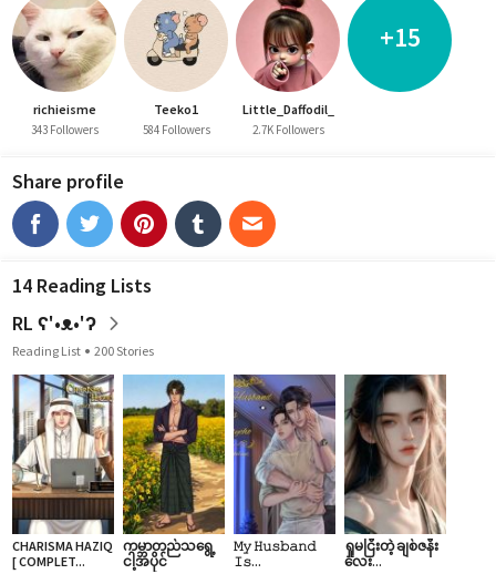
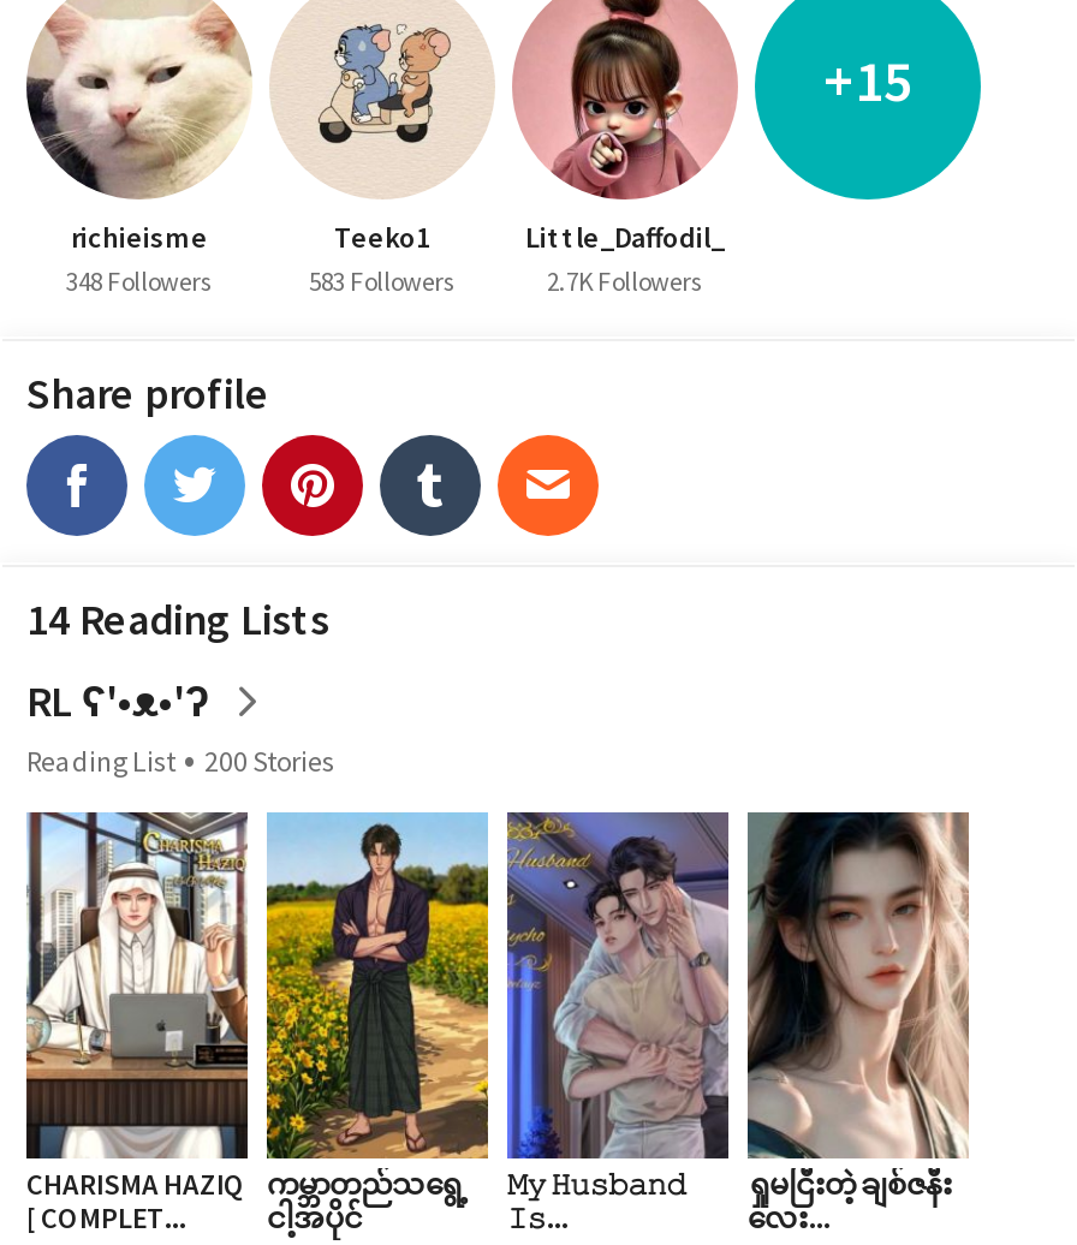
[30,122,98,137] 343 Followers -> [66,264,213,298] 348 Followers
[142,122,210,137] 584 Followers -> [309,264,456,298] 583 Followers

